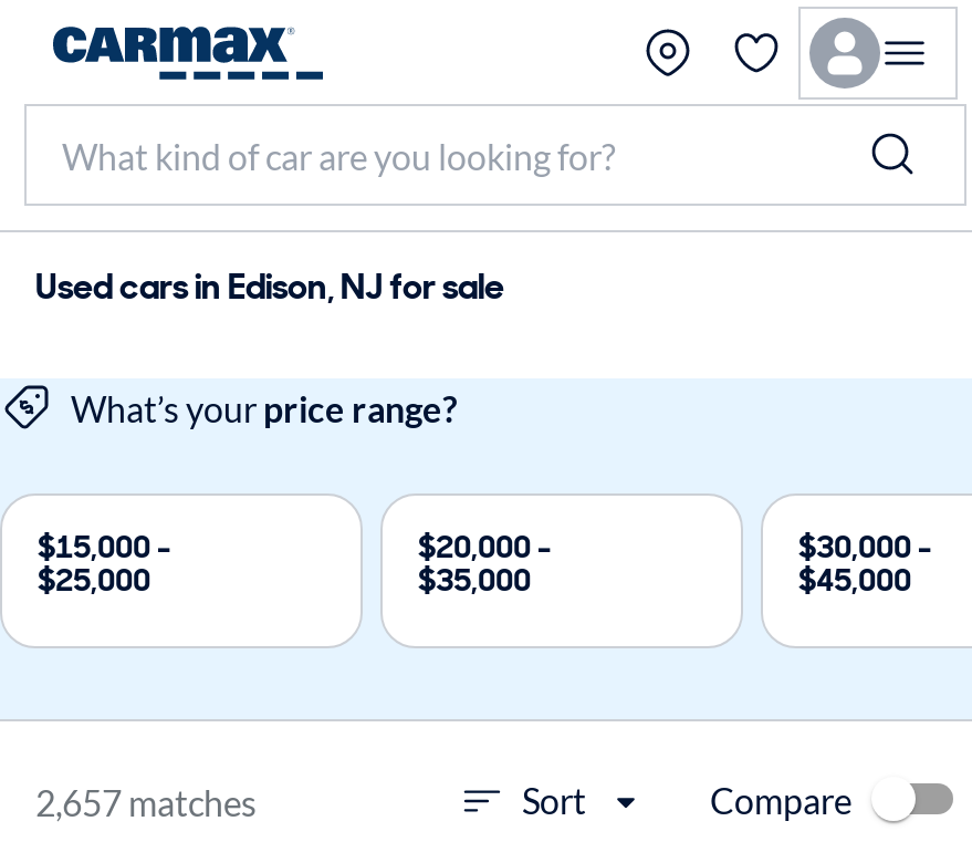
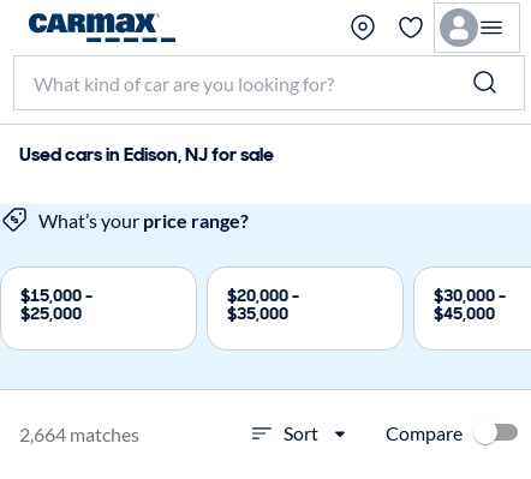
[35,780,257,822] 2,657 matches -> [19,422,139,445] 2,664 matches

